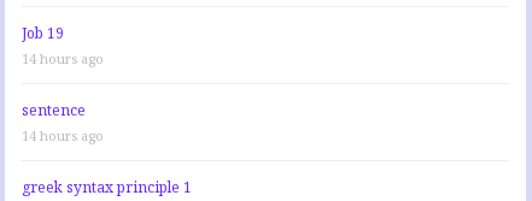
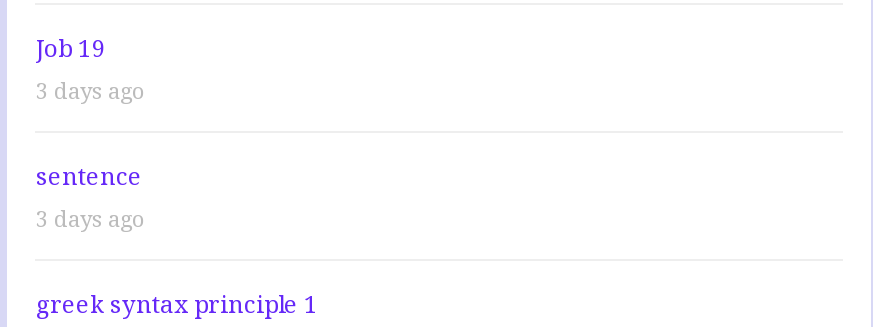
[22,49,104,67] 14 hours ago -> [36,75,146,105] 3 days ago
[22,126,104,144] 14 hours ago -> [36,203,146,233] 3 days ago

